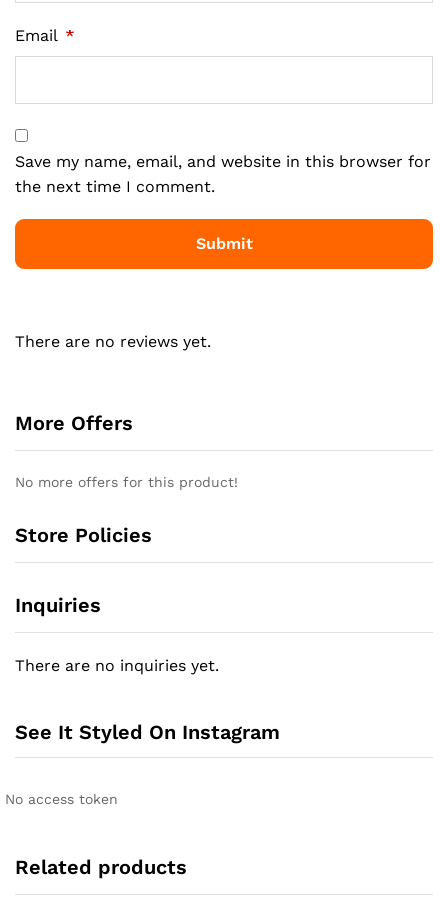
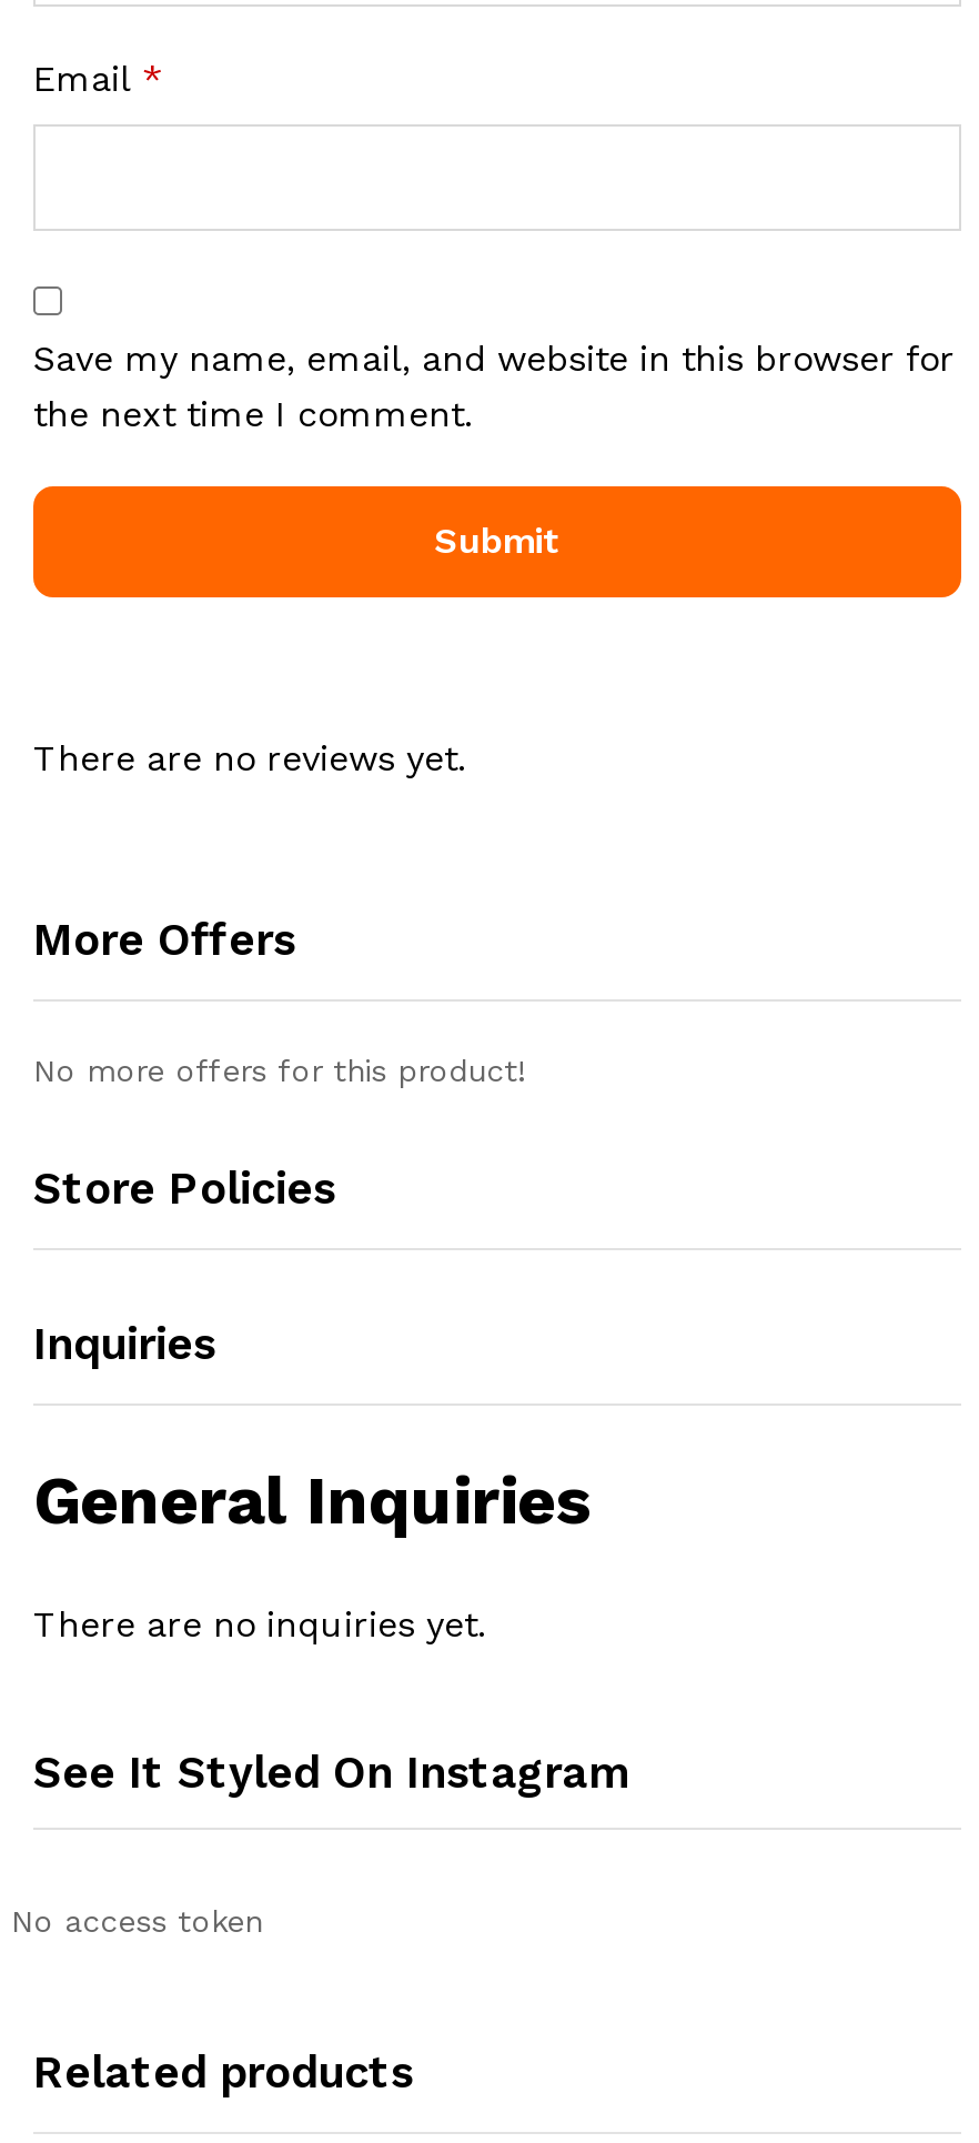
none -> [33,1461,591,1539] General Inquiries

